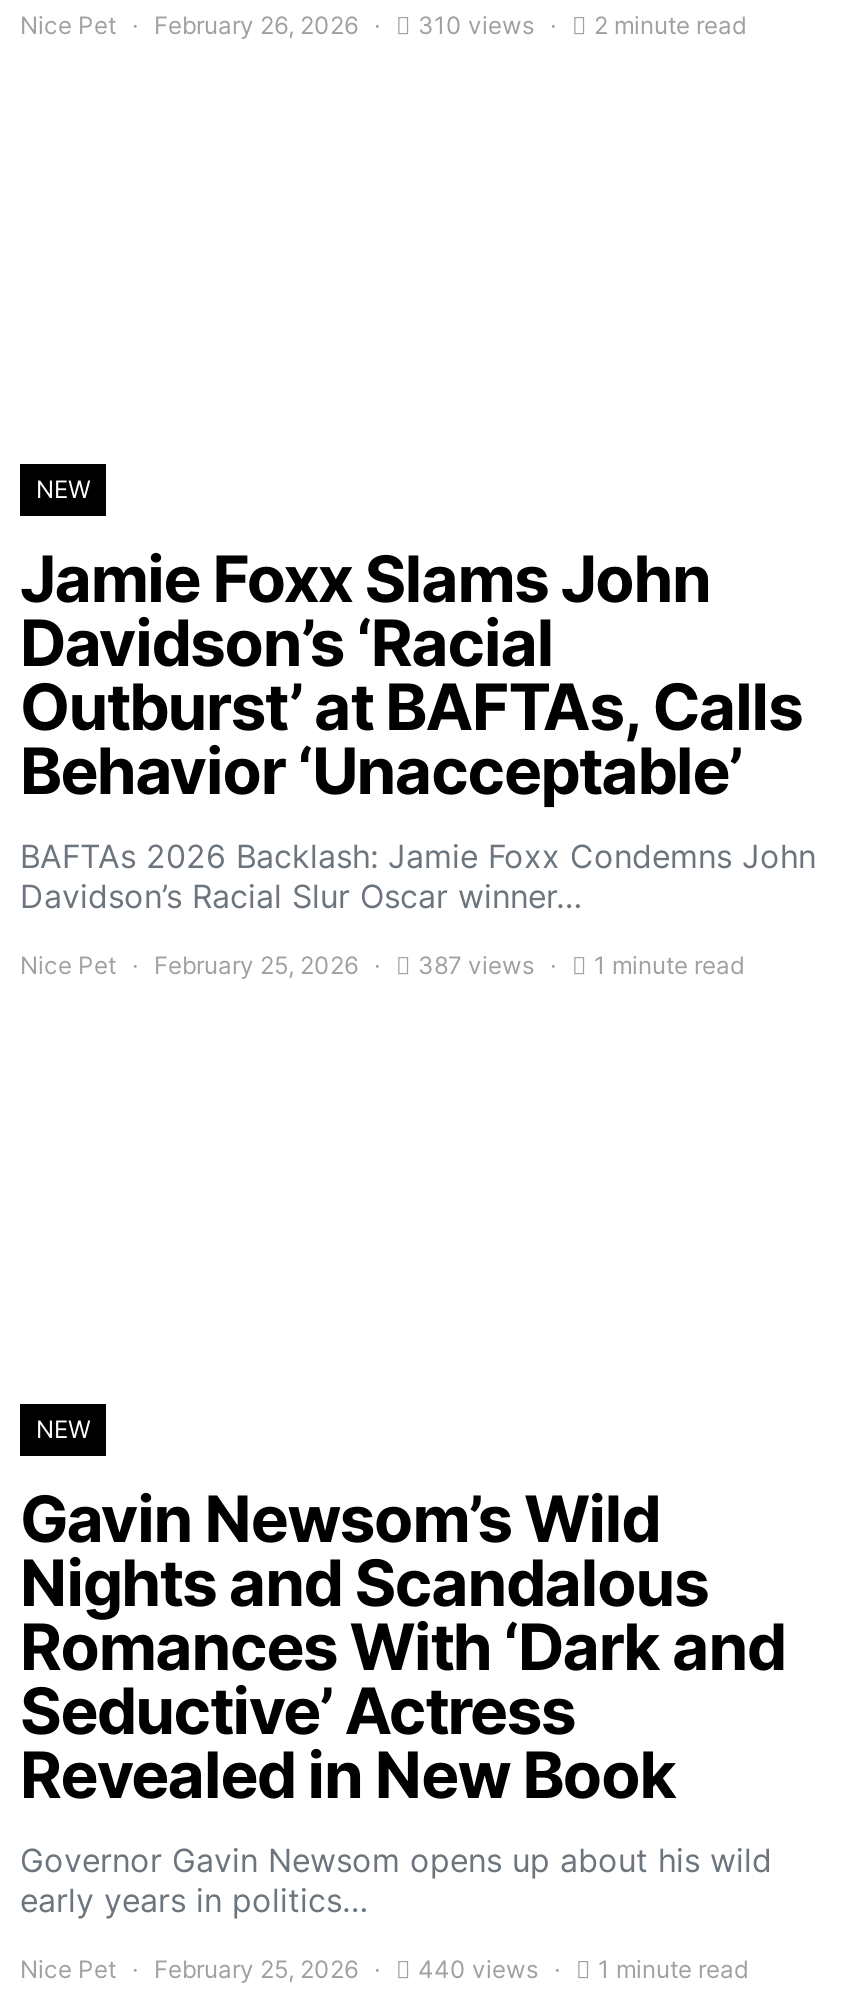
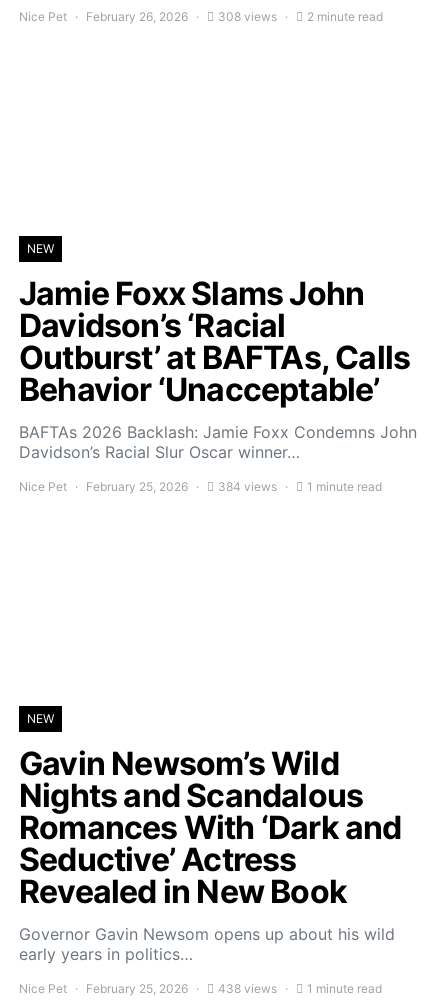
[20,10,746,40] Nice Pet February 26, 2026 310 views 2 minute read -> [19,9,383,24] Nice Pet February 26, 2026 308 views 2 minute read
[20,950,744,980] Nice Pet February 25, 2026 387 views 1 minute read -> [19,479,382,494] Nice Pet February 25, 2026 384 views 1 minute read
[20,1954,748,1984] Nice Pet February 25, 2026 440 views 1 minute read -> [19,981,382,996] Nice Pet February 25, 2026 438 views 1 minute read

